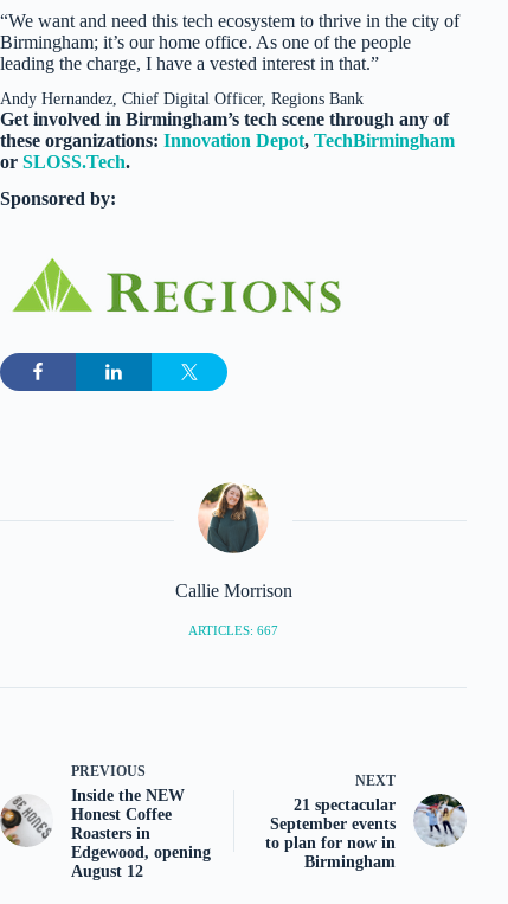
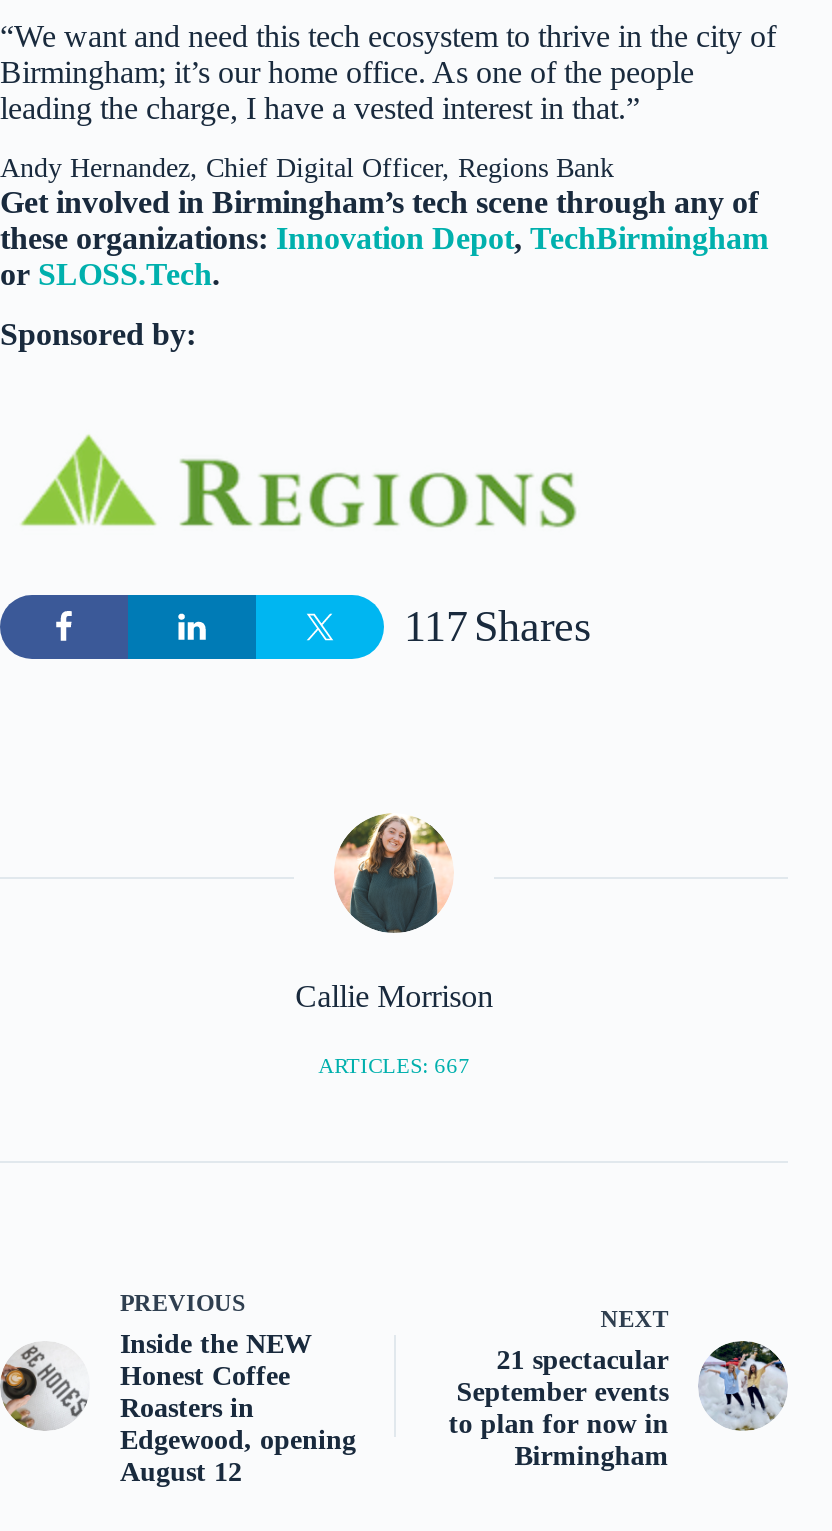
none -> [404,601,592,651] Shares | 117

